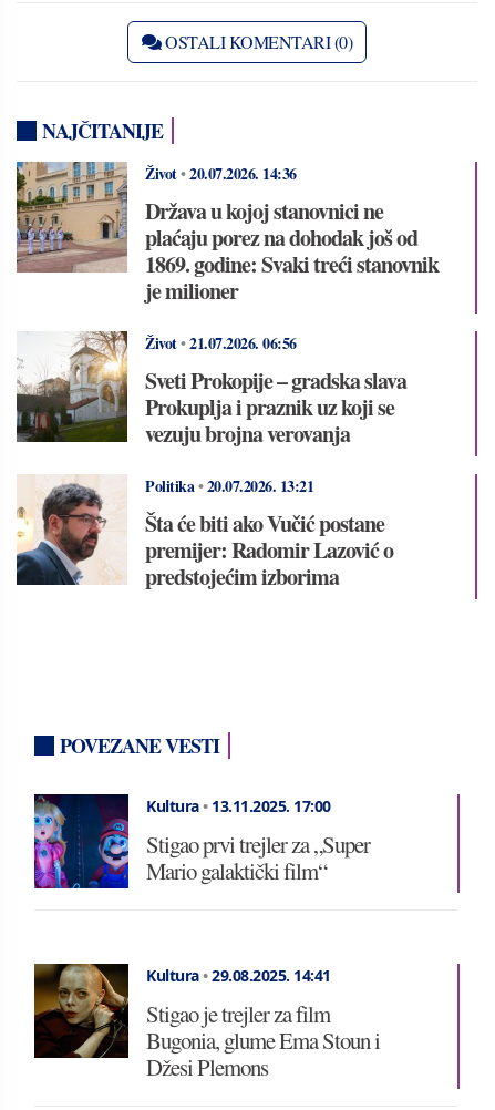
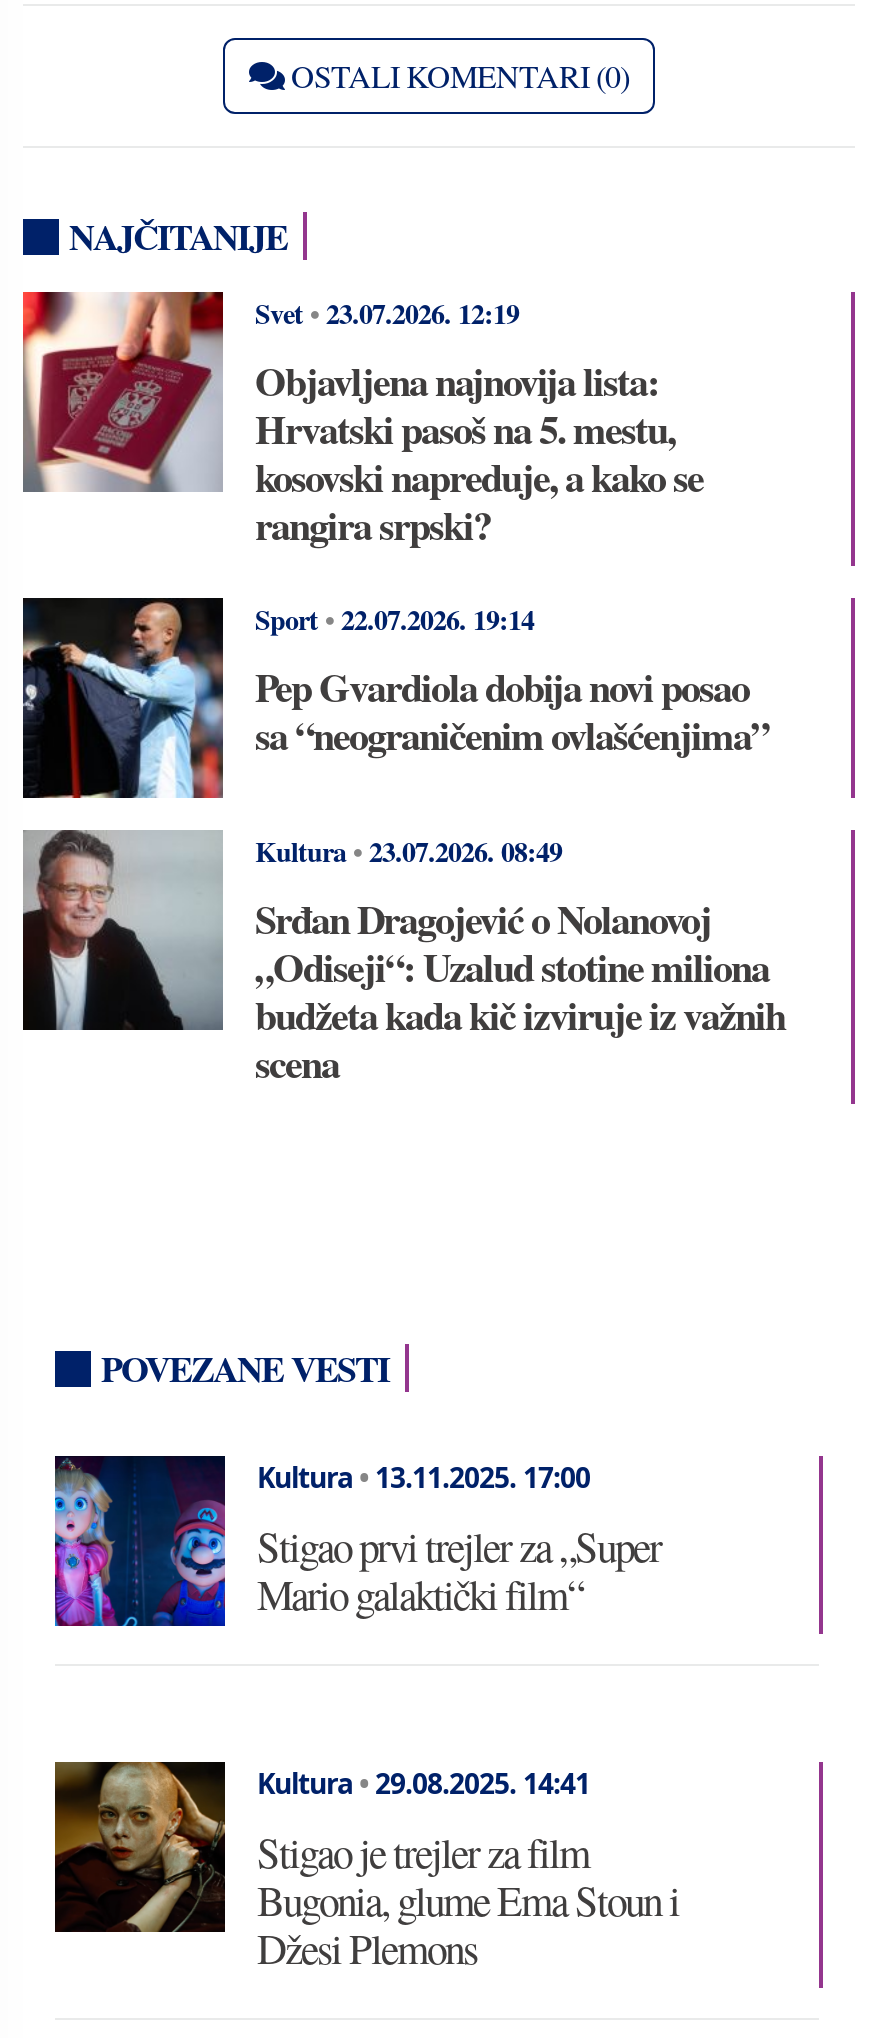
[16,161,439,307] [image] | Život •20.07.2026. 14:36 | Država u kojoj stanovnici ne | plaćaju porez na dohodak još od | 1869. godine: Svaki treći stanovnik | je milioner -> [21,290,703,554] [image] | Svet •23.07.2026. 12:19 | Objavljena najnovija lista: | Hrvatski pasoš na 5. mestu, | kosovski napreduje, a kako se | rangira srpski?
[16,330,406,450] [image] | Život • 21.07.2026. 06:56 | Sveti Prokopije – gradska slava | Prokuplja i praznik uz koji se | vezuju brojna verovanja -> [21,596,769,800] [image] | Sport •22.07.2026. 19:14 | Pep Gvardiola dobija novi posao | sa “neograničenim ovlašćenjima”
[16,460,393,593] [image] | Politika • 20.07.2026. 13:21 | Šta će biti ako Vučić postane | premijer: Radomir Lazović o | predstojećim izborima -> [21,828,785,1092] [image] | Kultura •23.07.2026. 08:49 | Srđan Dragojević o Nolanovoj | „Odiseji“: Uzalud stotine miliona | budžeta kada kič izviruje iz važnih | scena

